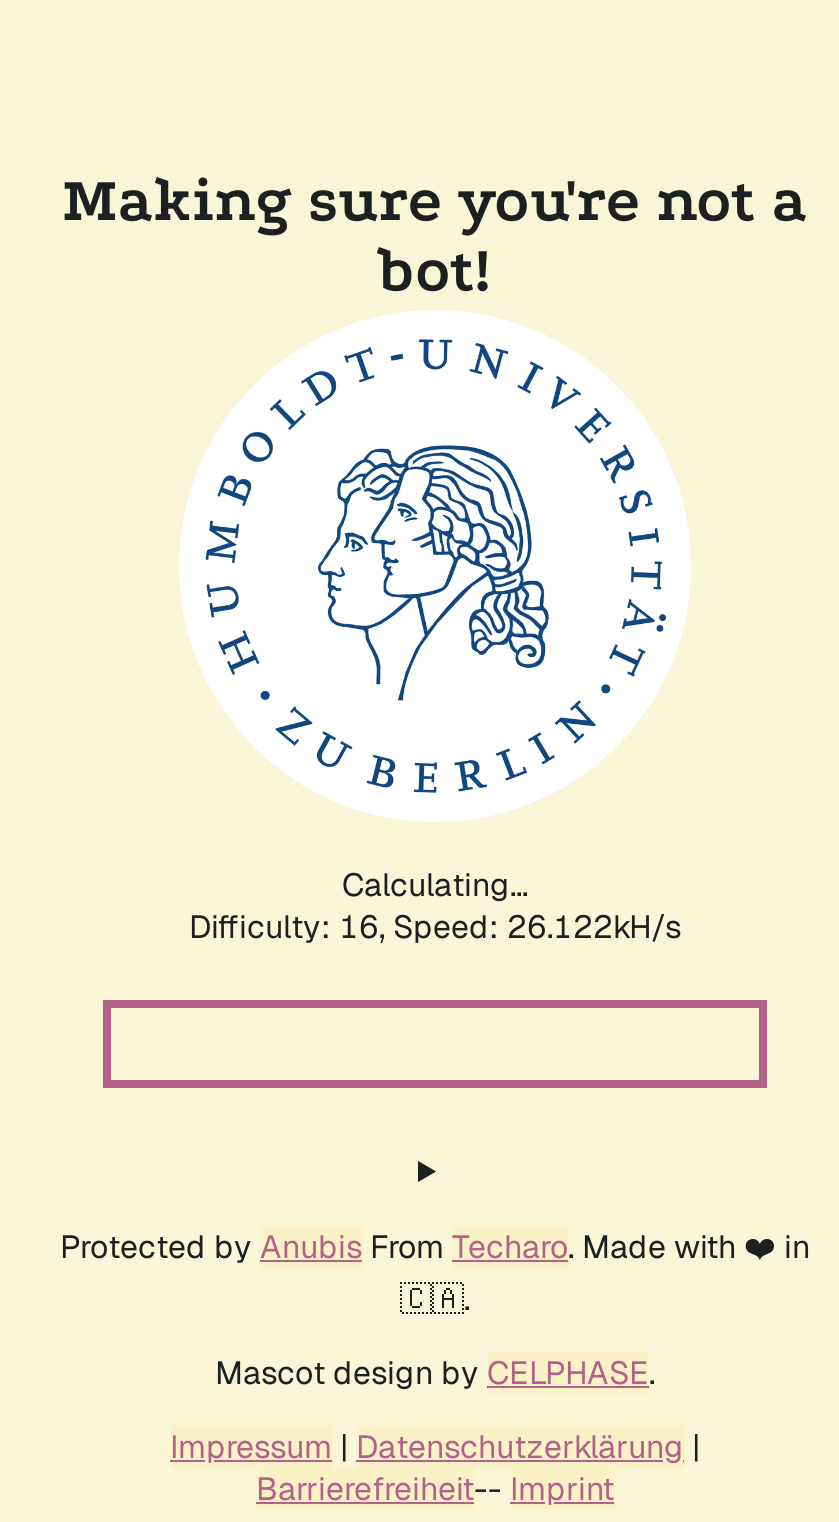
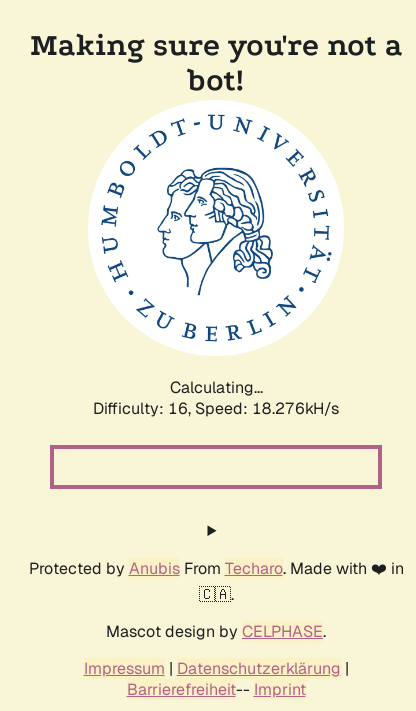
[189,906,681,948] Difficulty: 16, Speed: 26.122kH/s -> [93,398,339,419] Difficulty: 16, Speed: 18.276kH/s

